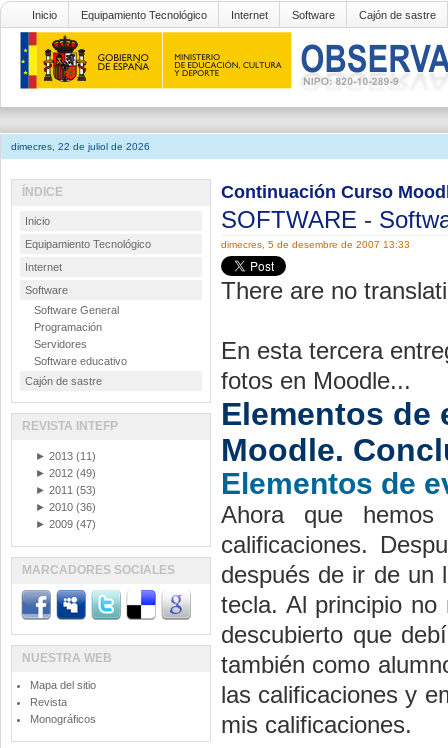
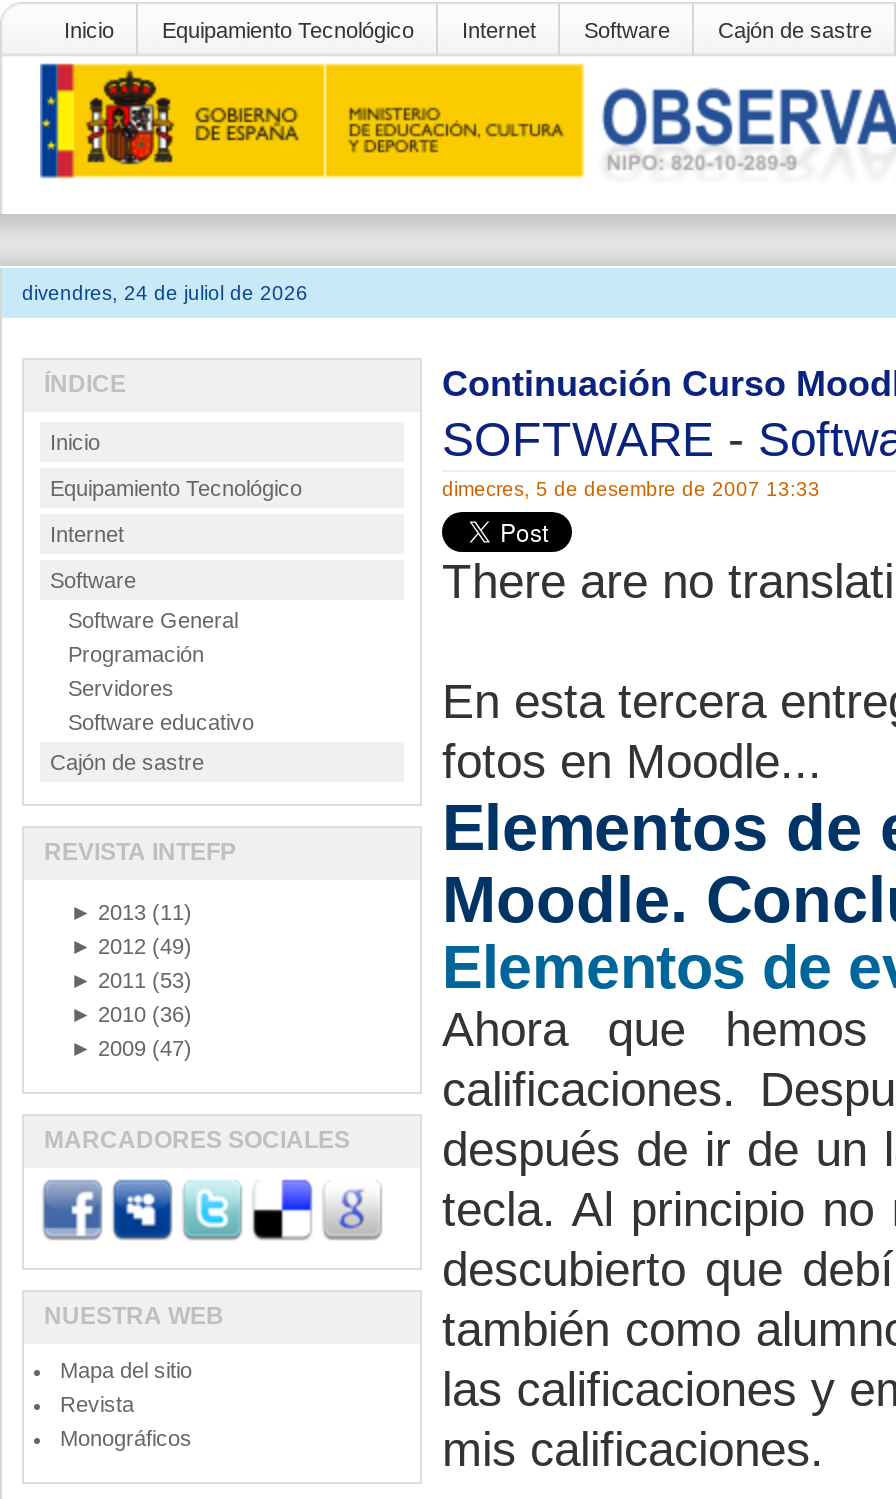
[11,141,150,152] dimecres, 22 de juliol de 2026 -> [22,282,308,304] divendres, 24 de juliol de 2026

